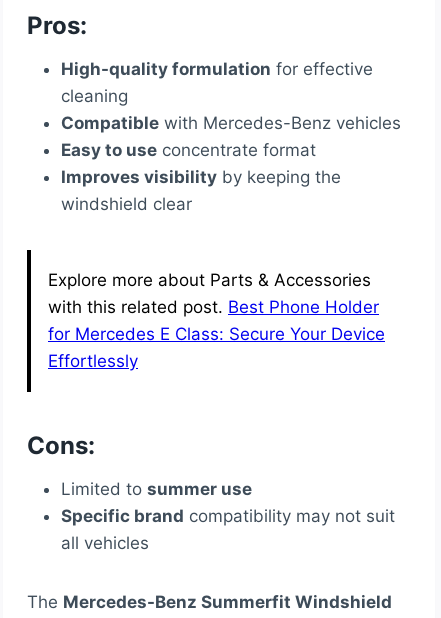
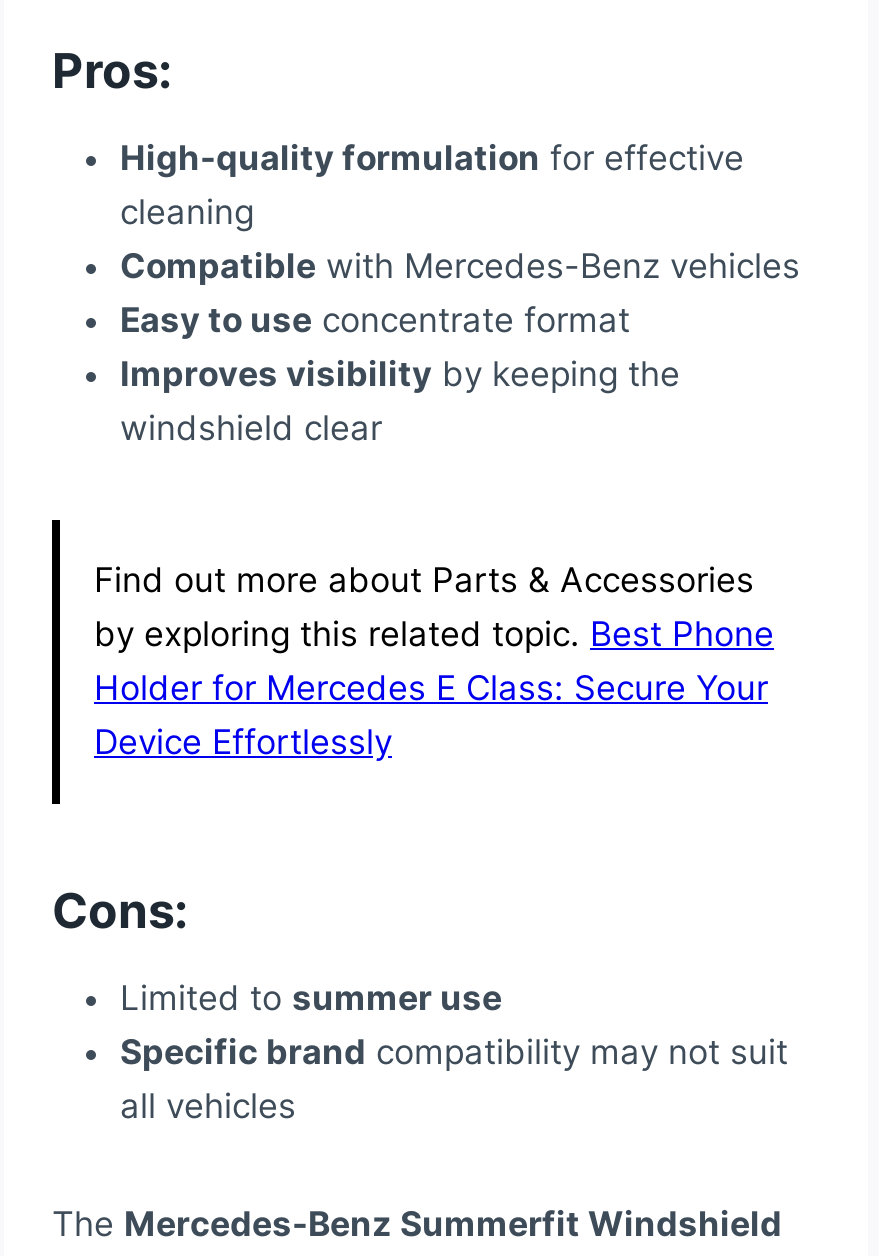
[48,270,385,371] Explore more about Parts & Accessories | with this related post. Best Phone Holder | for Mercedes E Class: Secure Your Device | Effortlessly -> [94,560,774,762] Find out more about Parts & Accessories | by exploring this related topic. Best Phone | Holder for Mercedes E Class: Secure Your | Device Effortlessly

